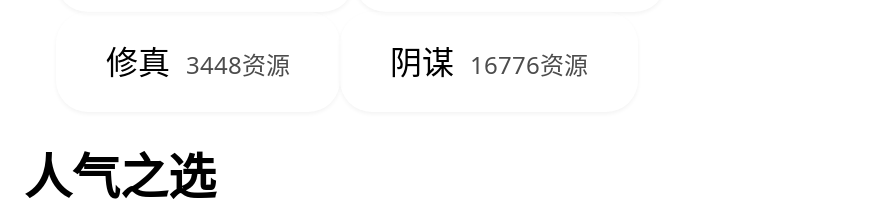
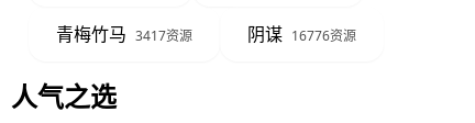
[106,40,290,84] 修真 3448资源 -> [56,22,192,46] 青梅竹马 3417资源

